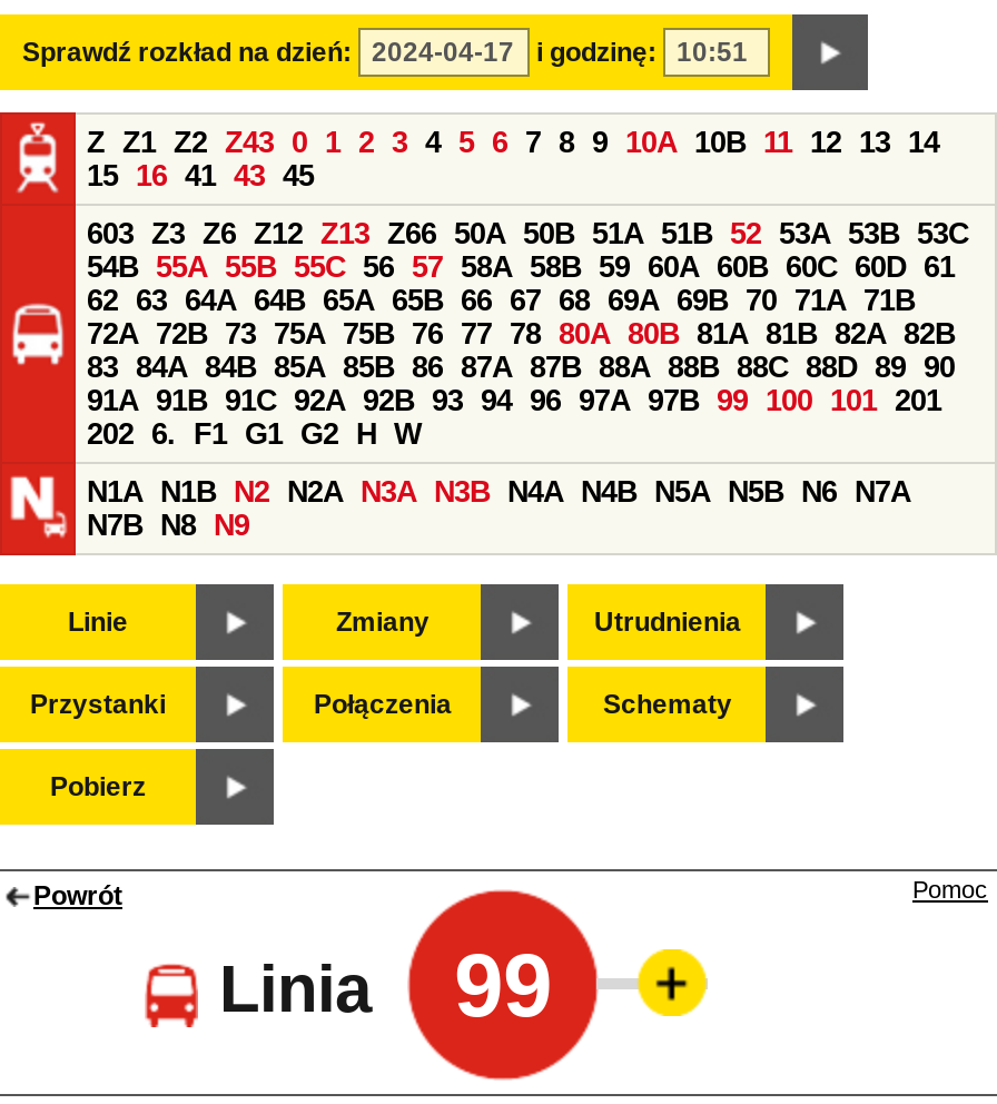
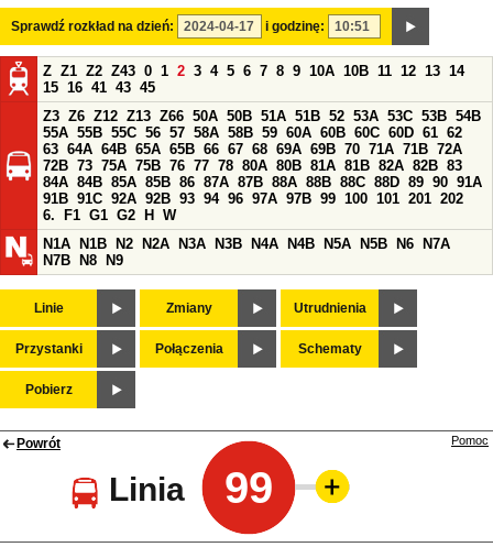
[87,217,968,451] 603 Z3 Z6 Z12 Z13 Z66 50A 50B 51A 51B 52 53A 53B 53C | 54B 55A 55B 55C 56 57 58A 58B 59 60A 60B 60C 60D 61 | 62 63 64A 64B 65A 65B 66 67 68 69A 69B 70 71A 71B | 72A 72B 73 75A 75B 76 77 78 80A 80B 81A 81B 82A 82B | 83 84A 84B 85A 85B 86 87A 87B 88A 88B 88C 88D 89 90 | 91A 91B 91C 92A 92B 93 94 96 97A 97B 99 100 101 201 | 202 6. F1 G1 G2 H W -> [43,108,482,223] Z3 Z6 Z12 Z13 Z66 50A 50B 51A 51B 52 53A 53C 53B 54B | 55A 55B 55C 56 57 58A 58B 59 60A 60B 60C 60D 61 62 | 63 64A 64B 65A 65B 66 67 68 69A 69B 70 71A 71B 72A | 72B 73 75A 75B 76 77 78 80A 80B 81A 81B 82A 82B 83 | 84A 84B 85A 85B 86 87A 87B 88A 88B 88C 88D 89 90 91A | 91B 91C 92A 92B 93 94 96 97A 97B 99 100 101 201 202 | 6. F1 G1 G2 H W

